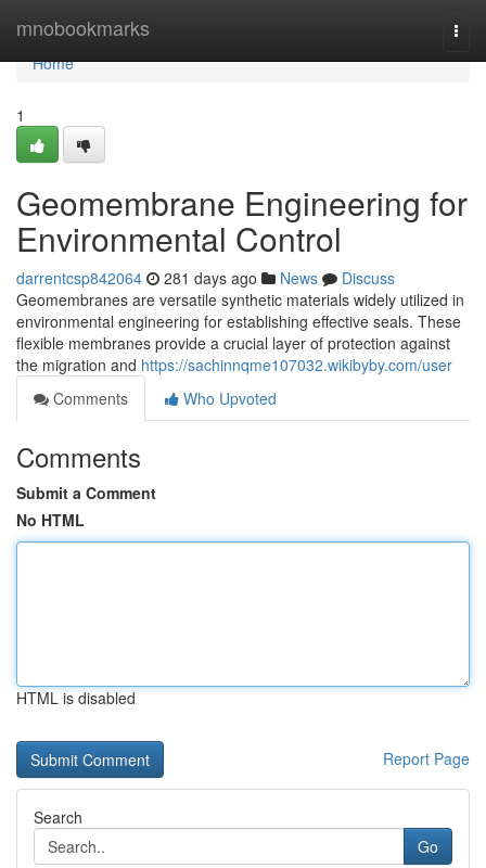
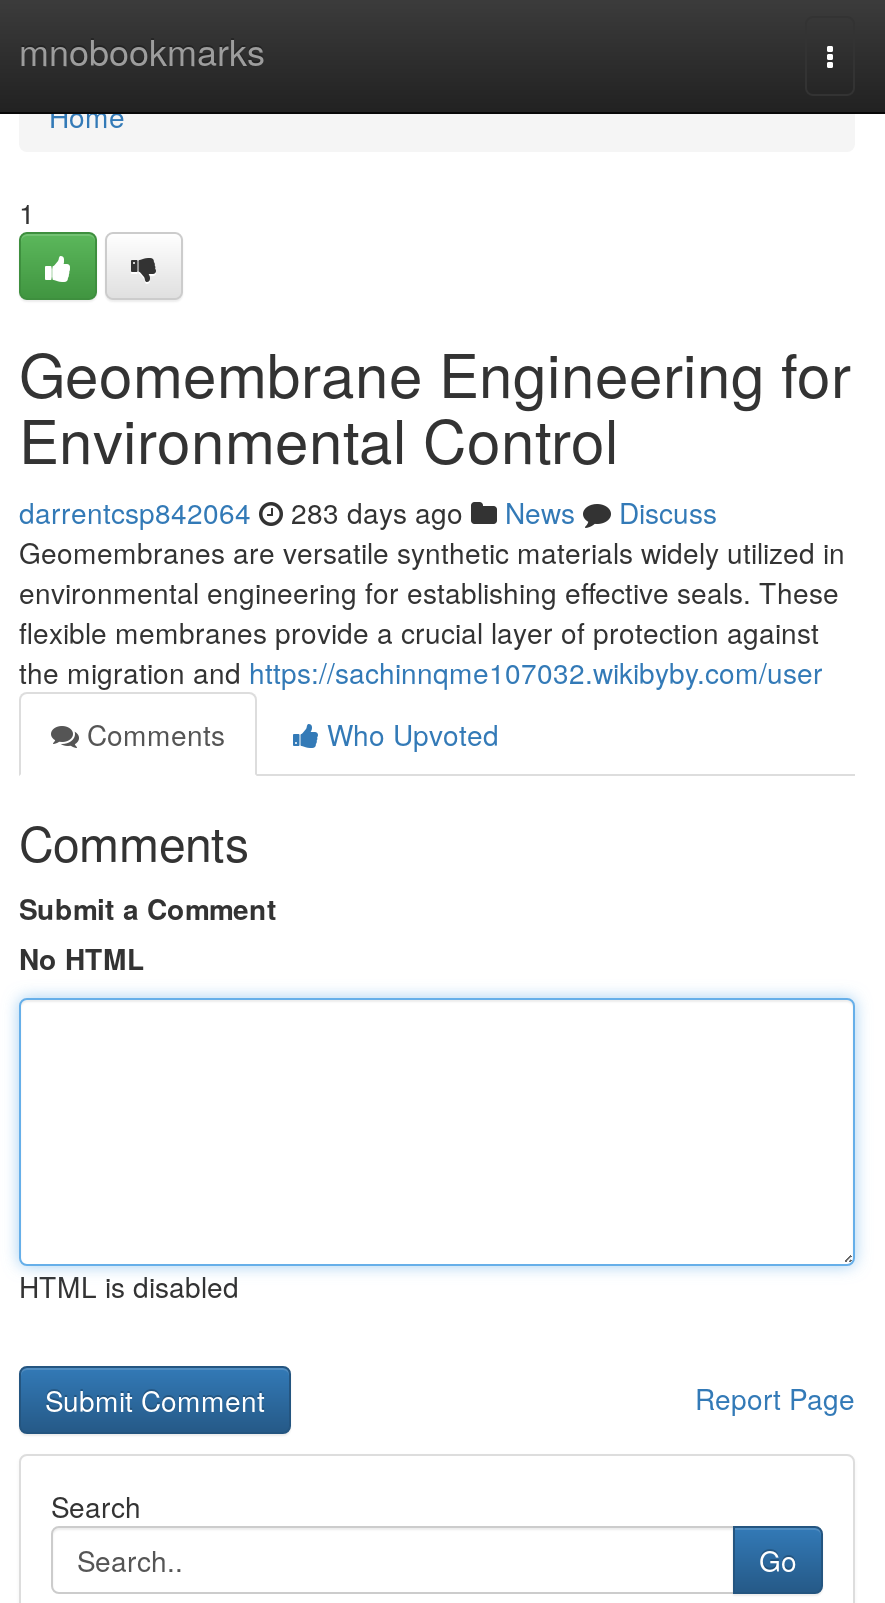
[16,267,395,289] darrentcsp842064 281 days ago News Discuss -> [19,492,717,532] darrentcsp842064 283 days ago News Discuss

